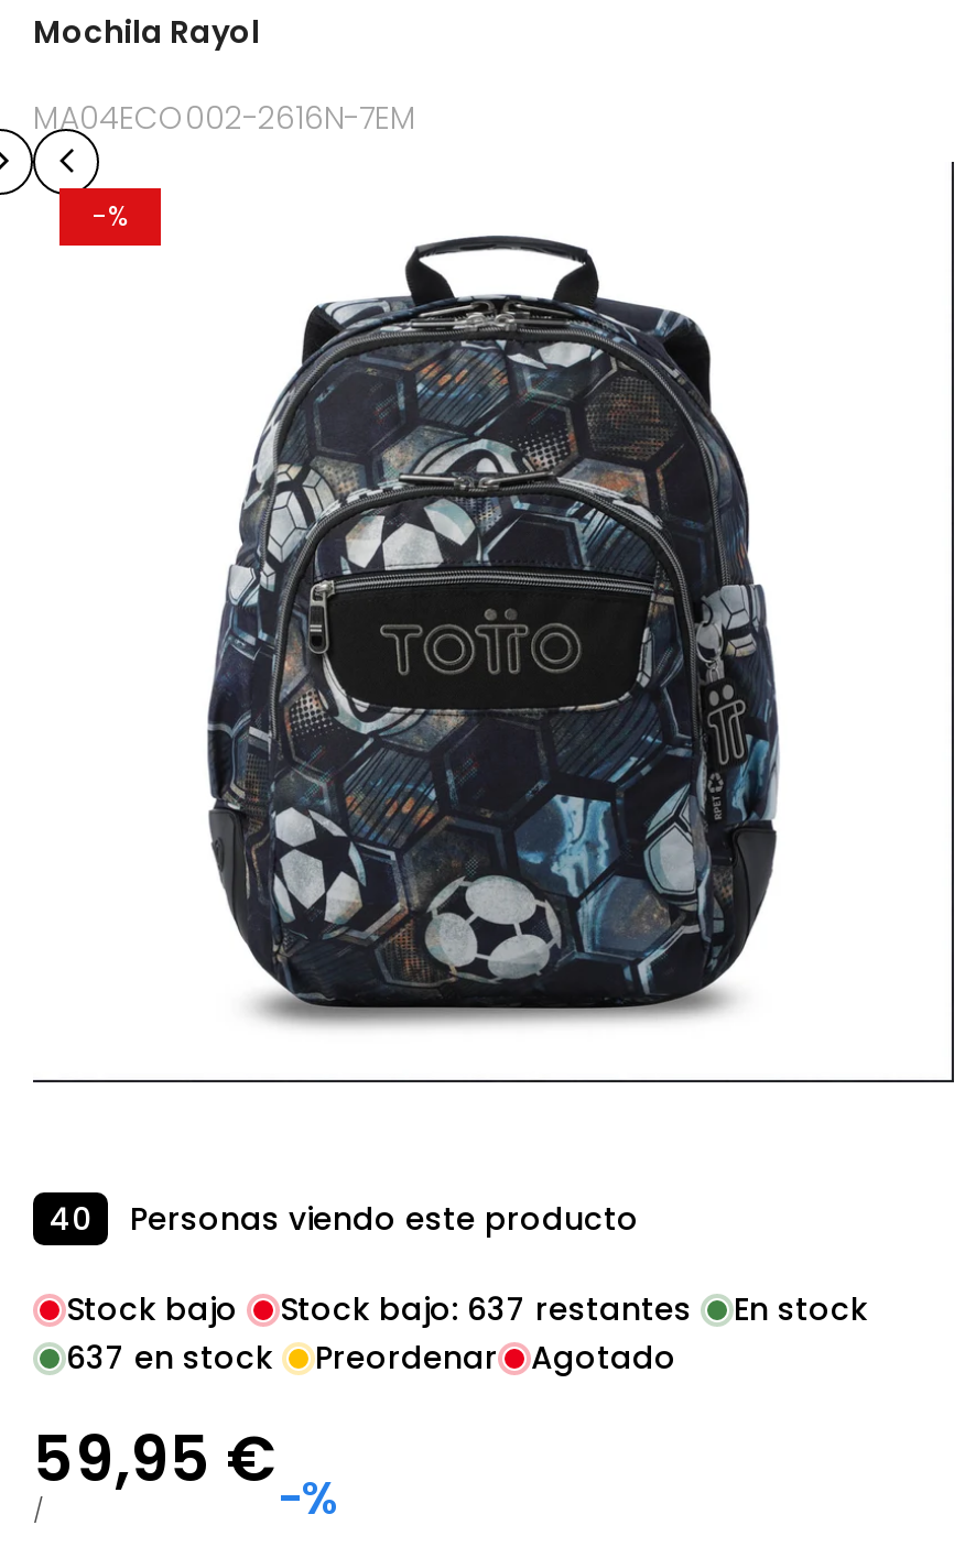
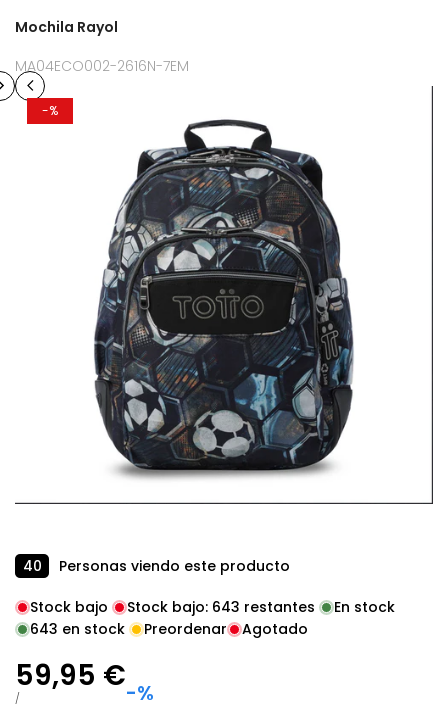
[280,1287,692,1331] Stock bajo: 637 restantes -> [127,597,315,617] Stock bajo: 643 restantes
[66,1335,676,1379] 637 en stock Preordenar Agotado -> [30,619,308,639] 643 en stock Preordenar Agotado

